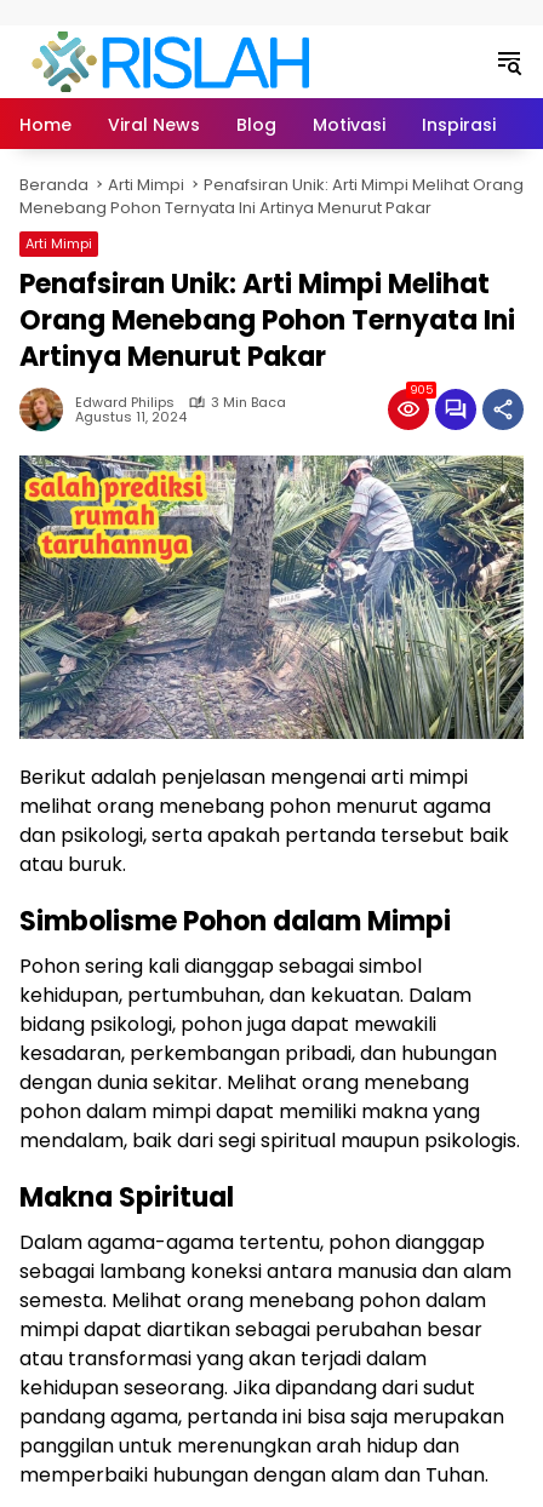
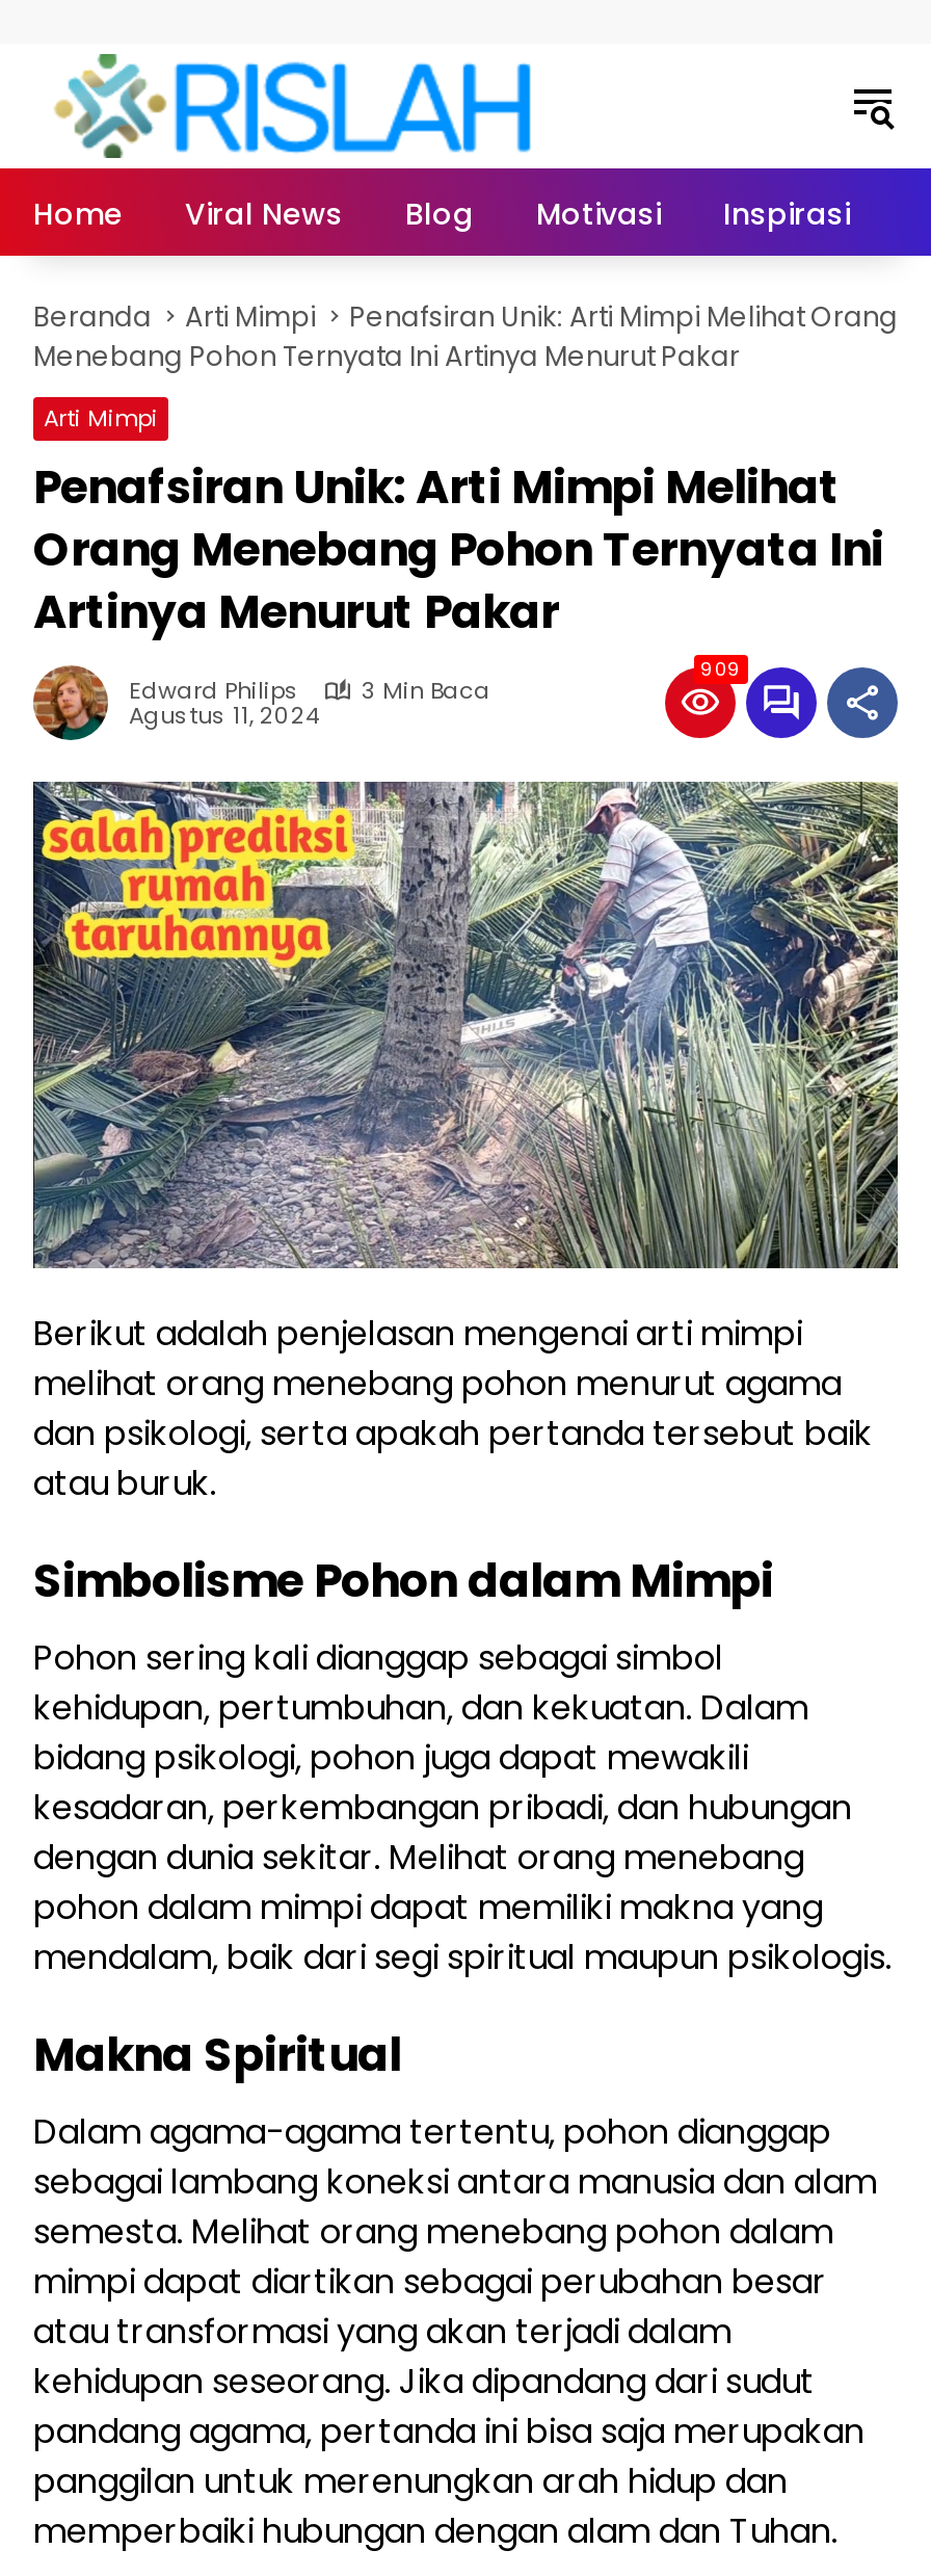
[410,383,433,397] 905 -> [700,657,742,682] 909

